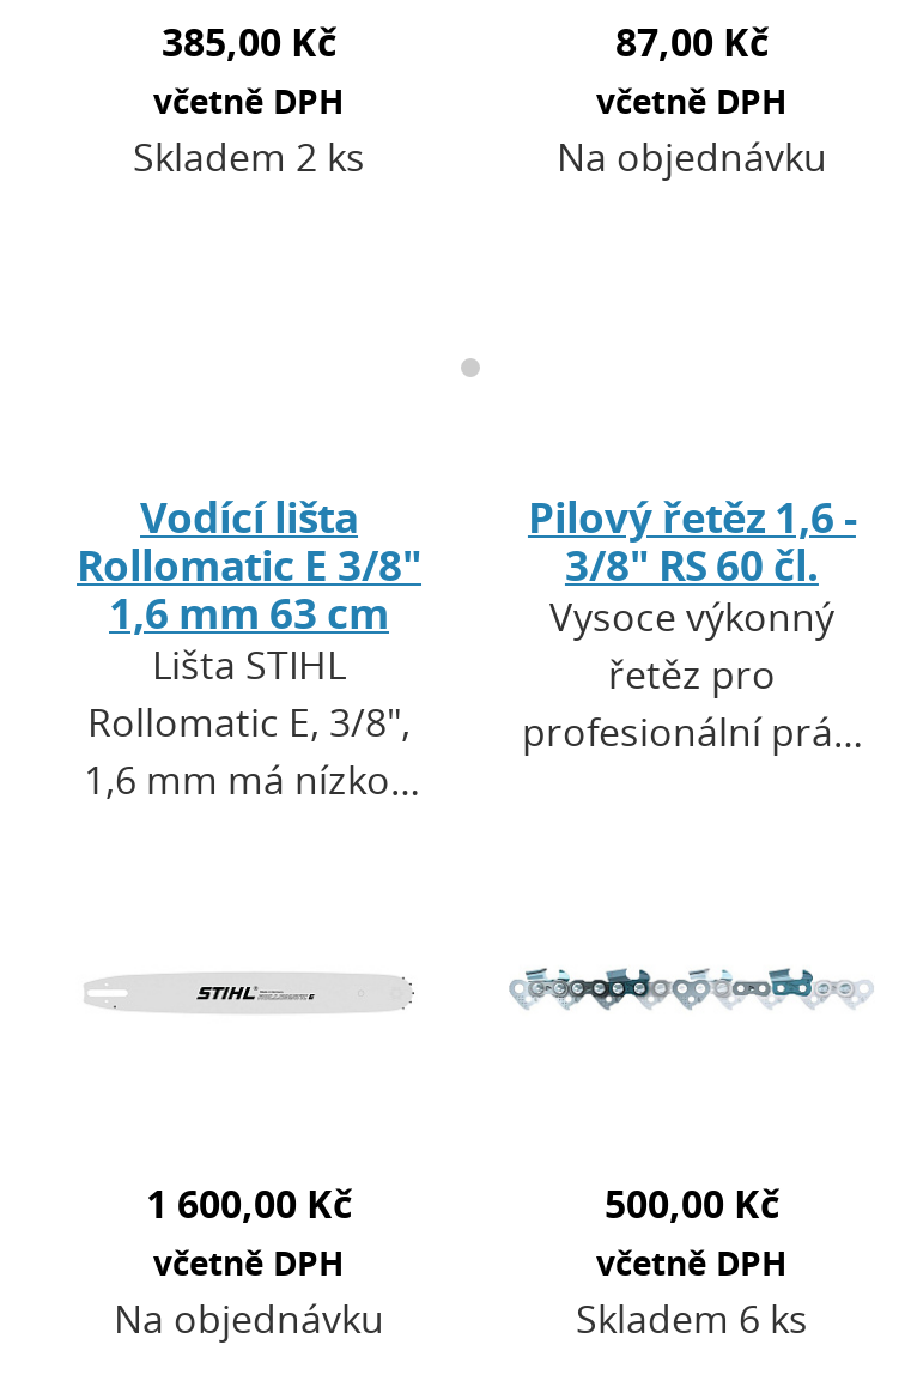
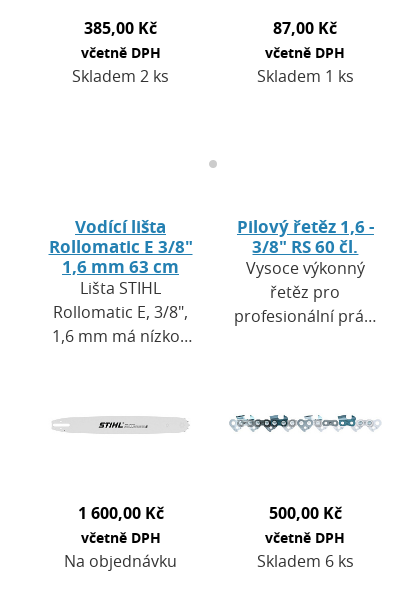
[557,132,827,184] Na objednávku -> [257,65,354,87] Skladem 1 ks

